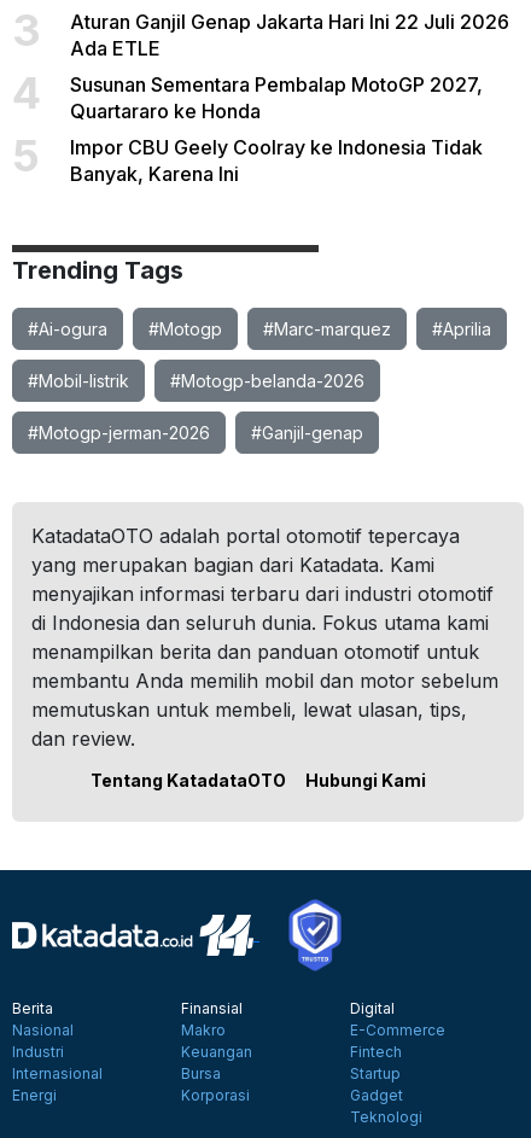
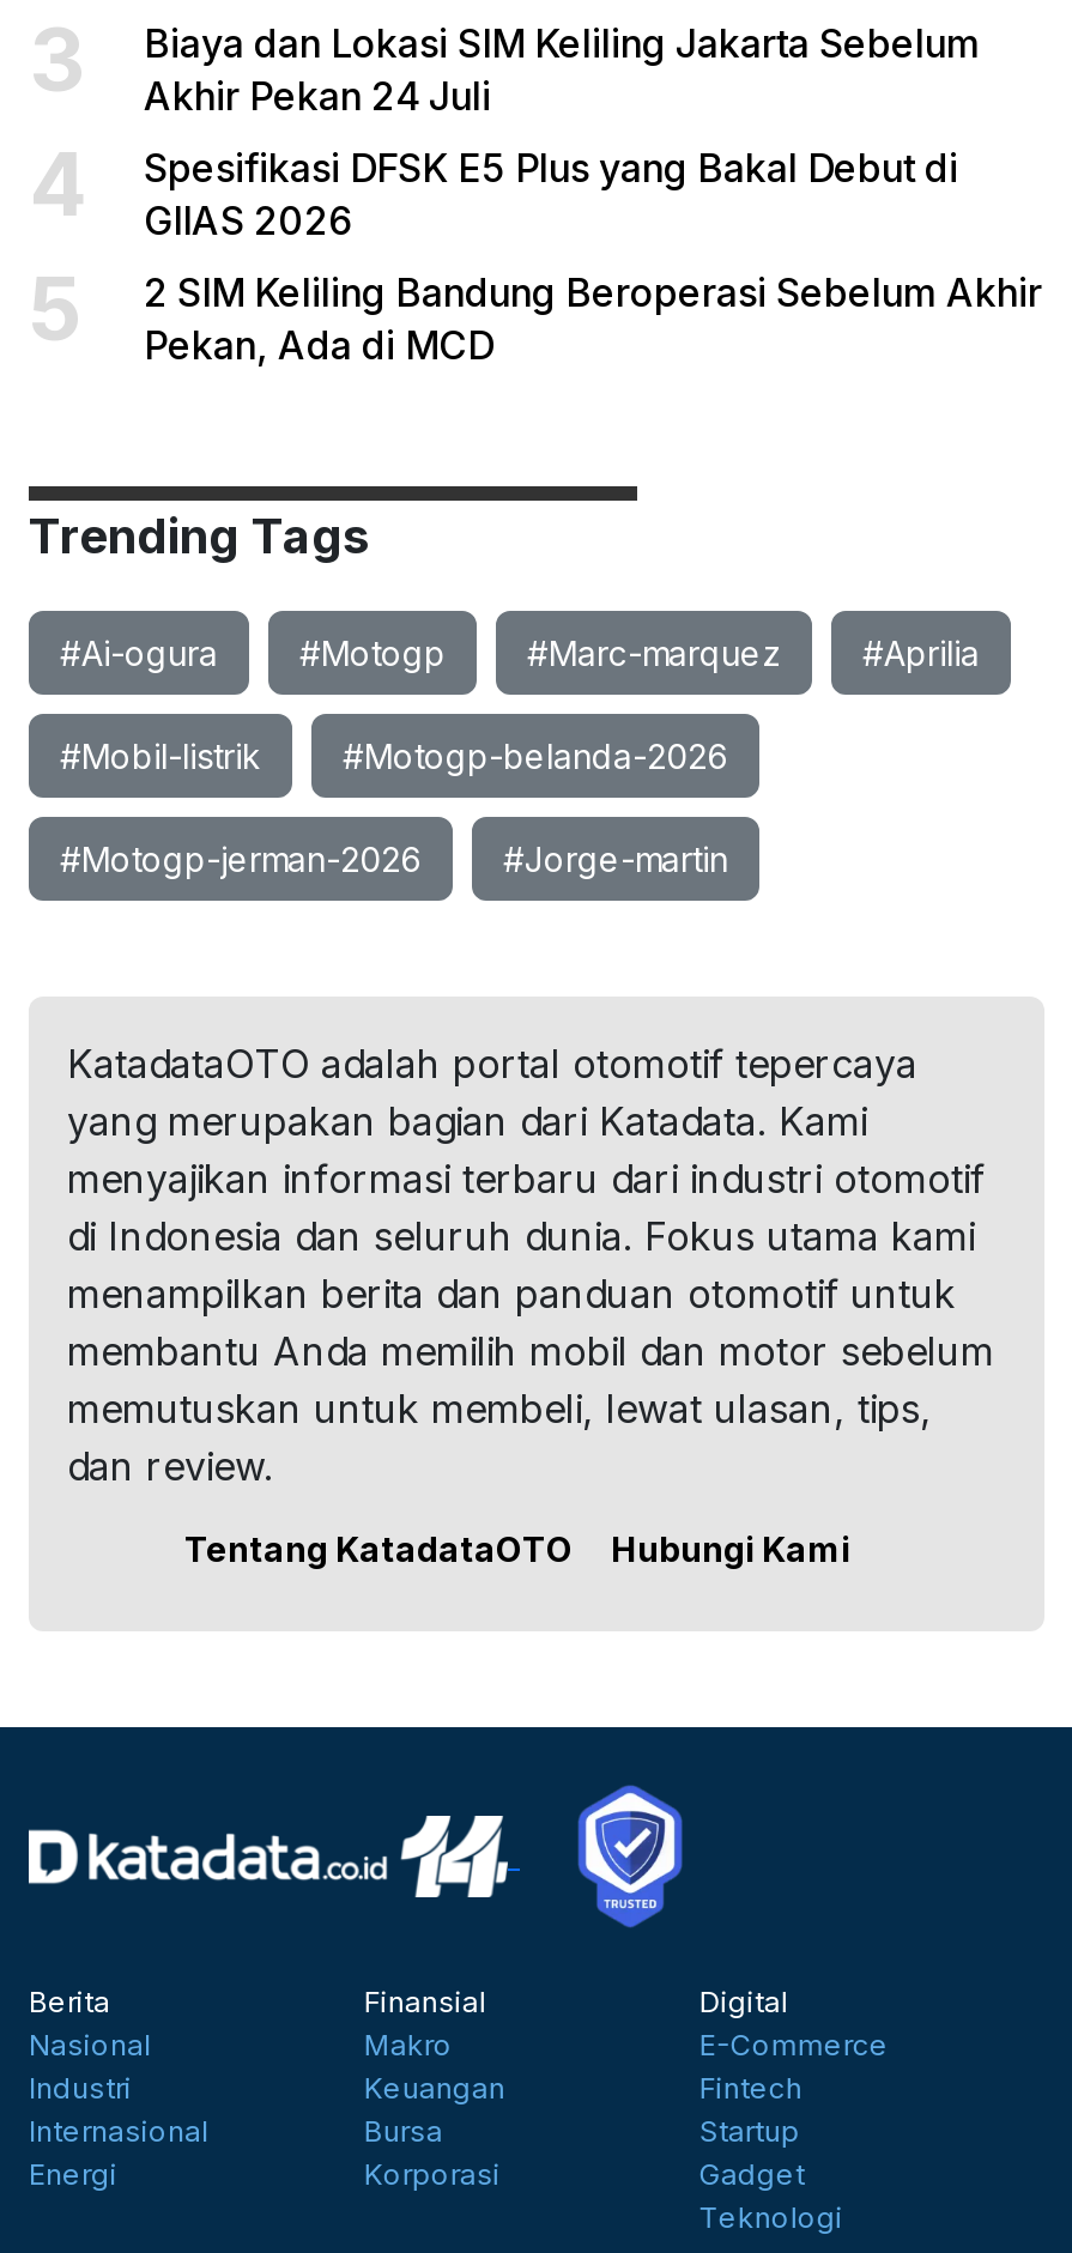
[70,10,509,60] Aturan Ganjil Genap Jakarta Hari Ini 22 Juli 2026 | Ada ETLE -> [144,19,980,120] Biaya dan Lokasi SIM Keliling Jakarta Sebelum | Akhir Pekan 24 Juli
[70,72,483,123] Susunan Sementara Pembalap MotoGP 2027, | Quartararo ke Honda -> [144,144,958,244] Spesifikasi DFSK E5 Plus yang Bakal Debut di | GIIAS 2026
[70,135,483,186] Impor CBU Geely Coolray ke Indonesia Tidak | Banyak, Karena Ini -> [144,268,1042,369] 2 SIM Keliling Bandung Beroperasi Sebelum Akhir | Pekan, Ada di MCD
[251,422,363,443] #Ganjil-genap -> [503,838,728,879] #Jorge-martin

